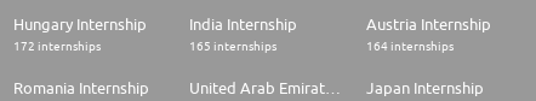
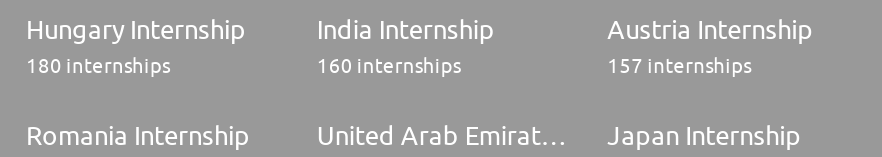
[13,39,101,53] 172 internships -> [26,53,170,77] 180 internships
[190,39,277,53] 165 internships -> [317,53,461,77] 160 internships
[366,39,453,53] 164 internships -> [607,53,751,77] 157 internships

